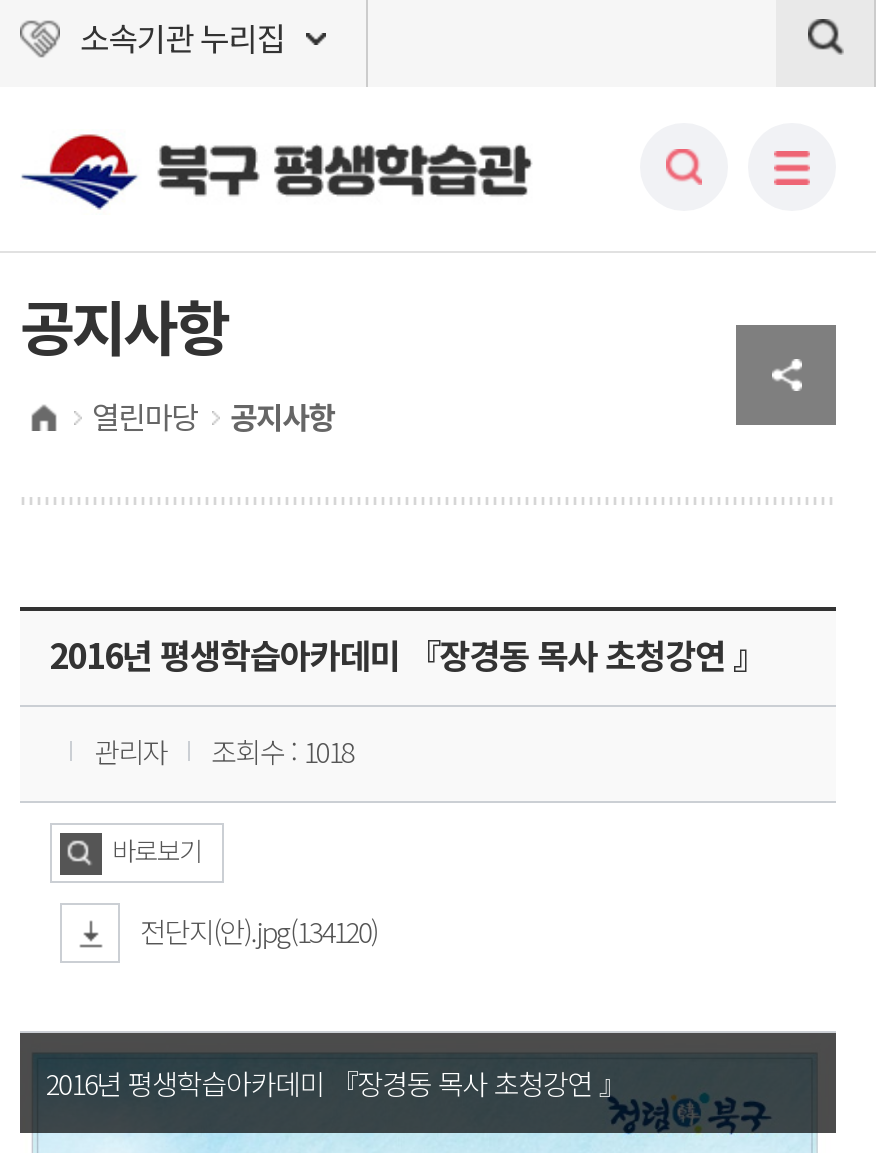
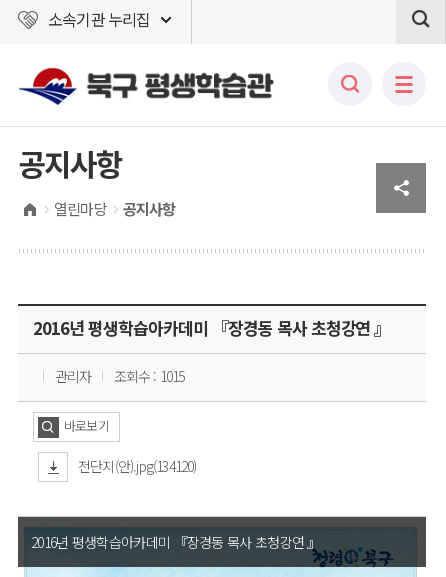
[94,731,353,771] 관리자 조회수 : 1018 -> [55,366,185,386] 관리자 조회수 : 1015

